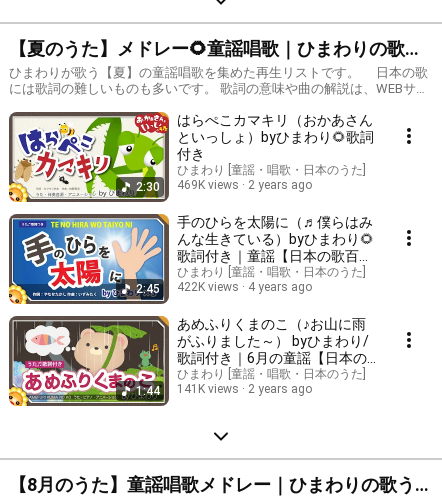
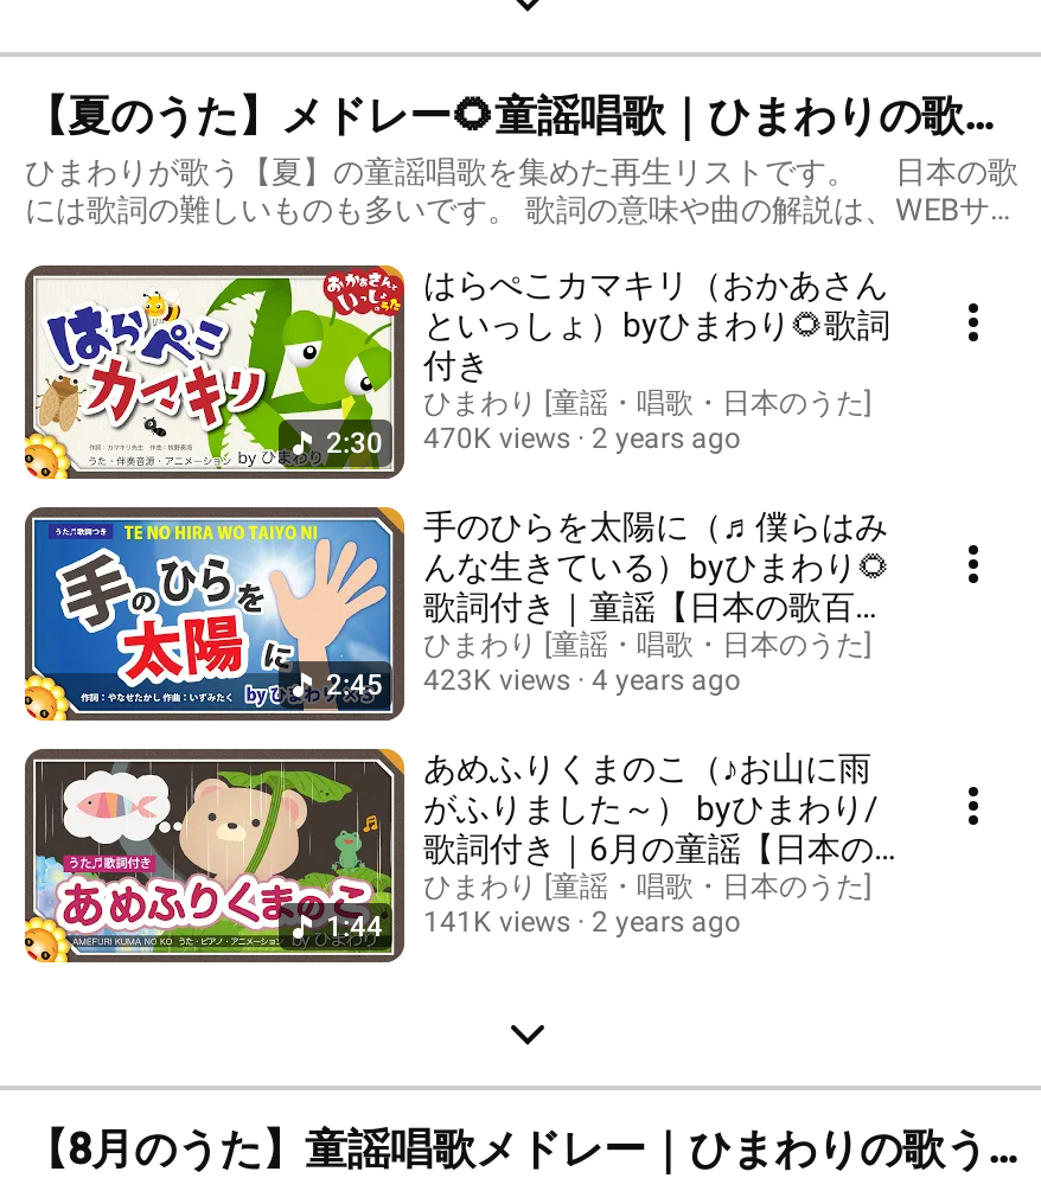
[136,177,312,193] 2:30 469K views 2 years ago -> [326,421,741,459] 2:30 470K views 2 years ago
[136,279,312,295] 2:45 422K views 4 years ago -> [326,662,741,700] 2:45 423K views 4 years ago

